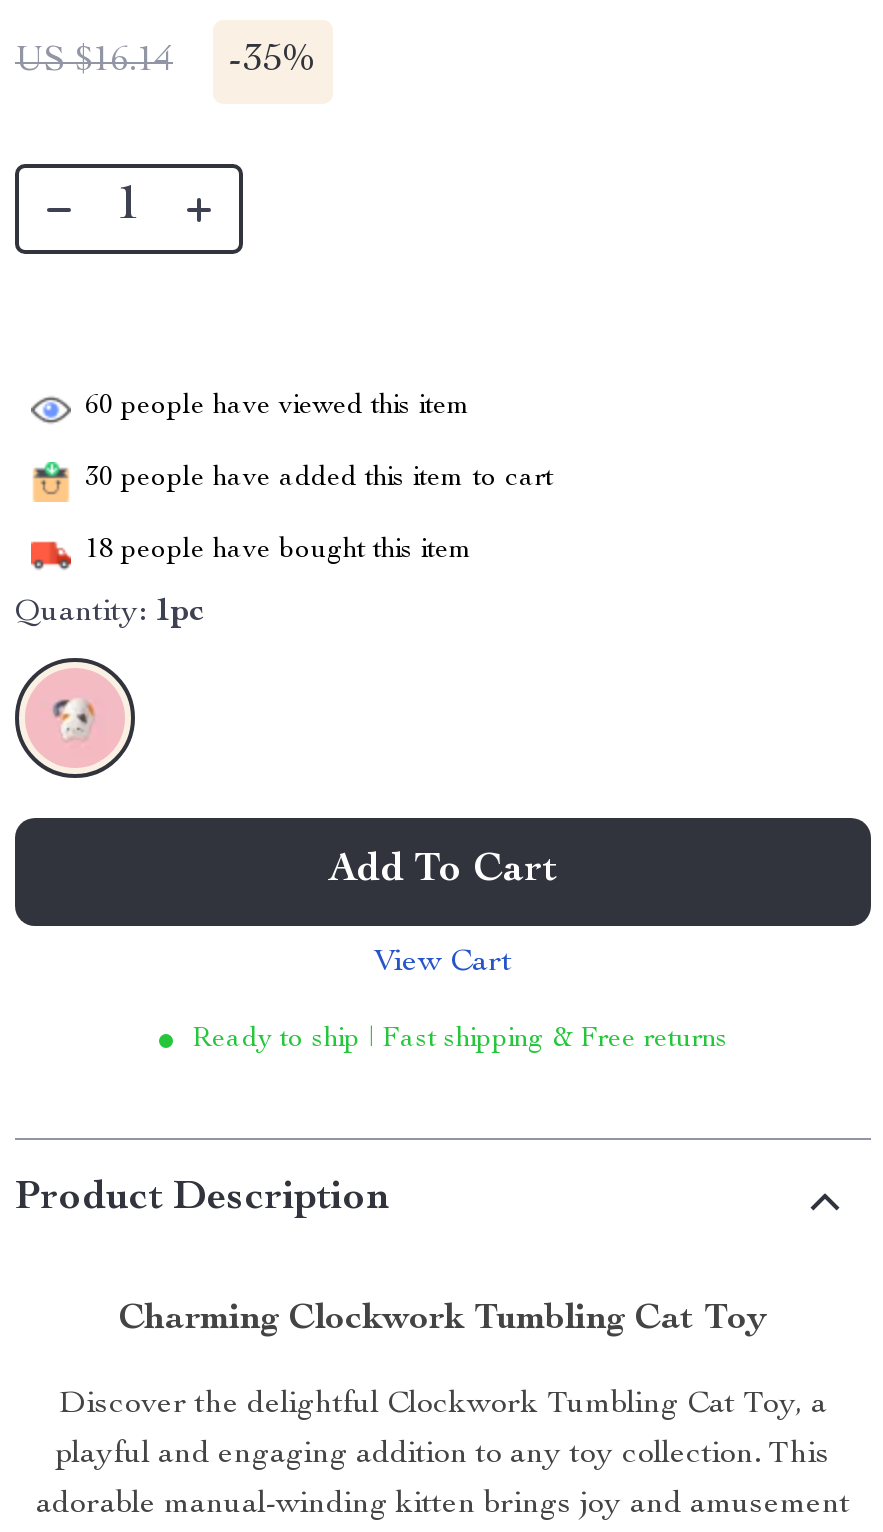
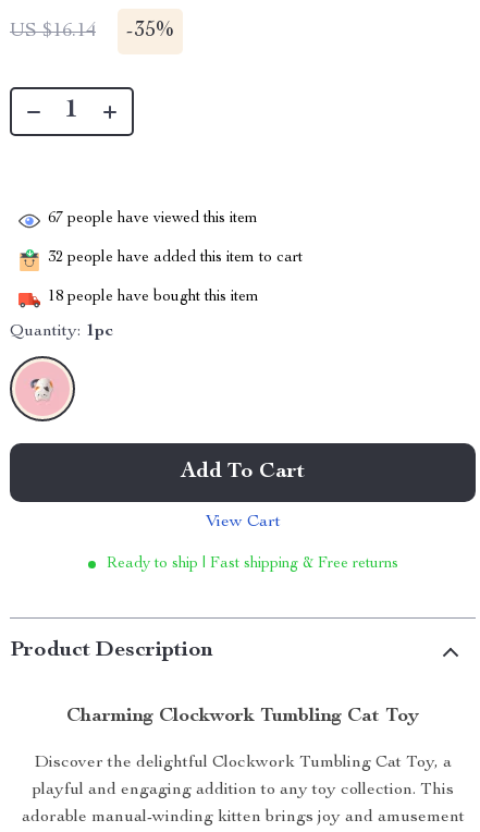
[85,393,471,421] 60 people have viewed this item -> [48,212,258,227] 67 people have viewed this item
[85,465,553,493] 30 people have added this item to cart -> [48,251,303,266] 32 people have added this item to cart

